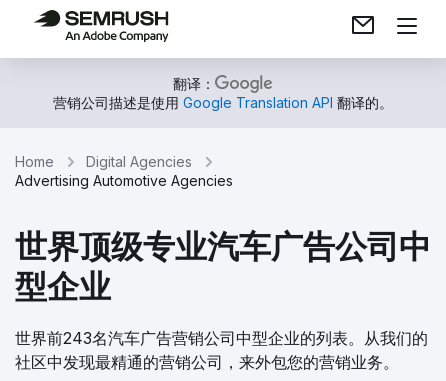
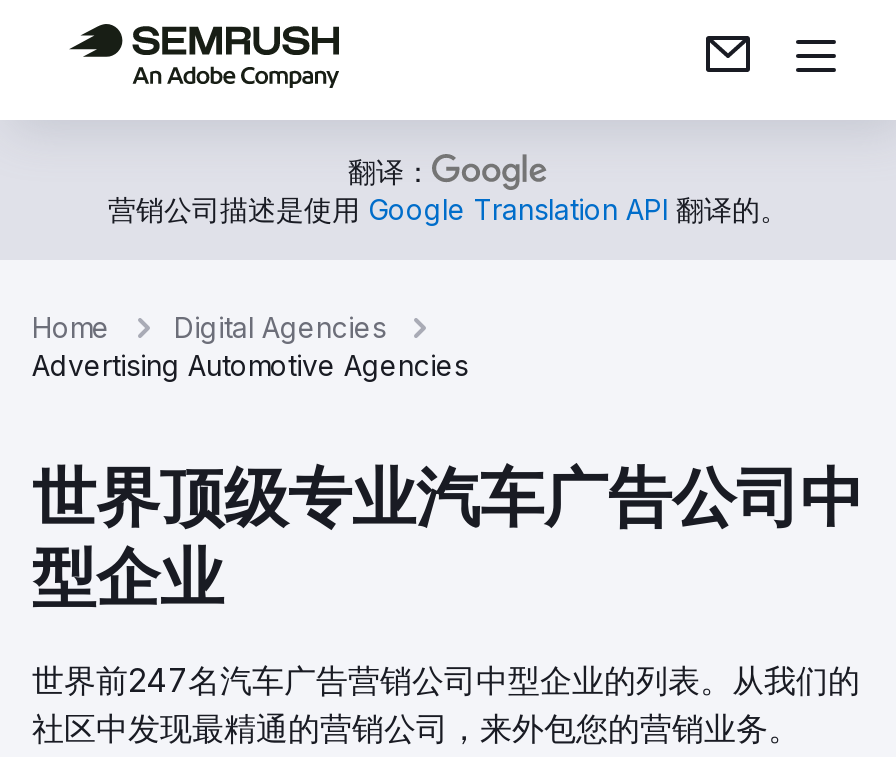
[15,328,428,348] 世界前243名汽车广告营销公司中型企业的列表。从我们的 -> [32,660,860,700] 世界前247名汽车广告营销公司中型企业的列表。从我们的

